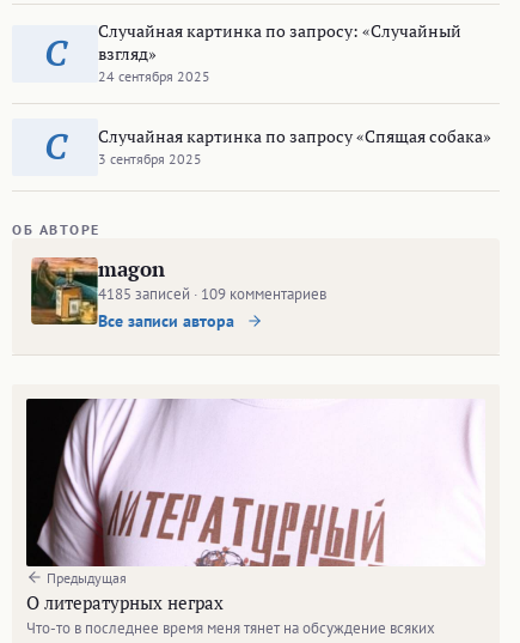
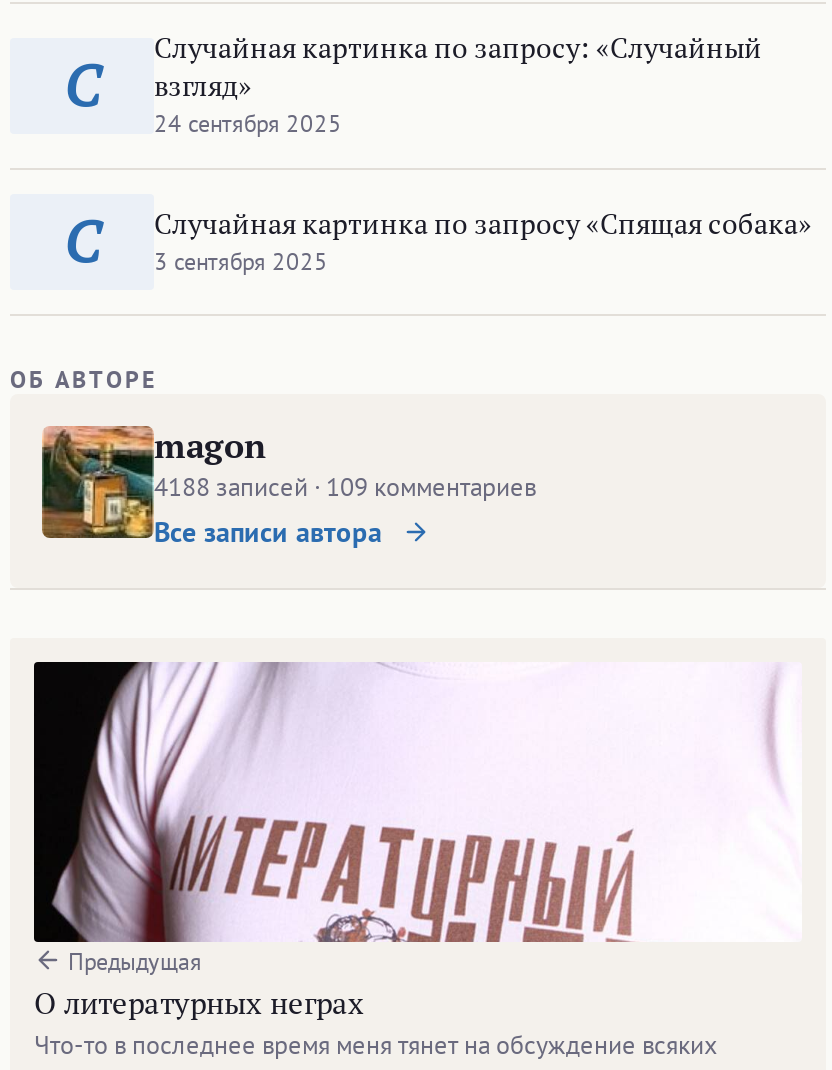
[98,284,326,304] 4185 записей · 109 комментариев -> [154,470,536,504] 4188 записей · 109 комментариев

